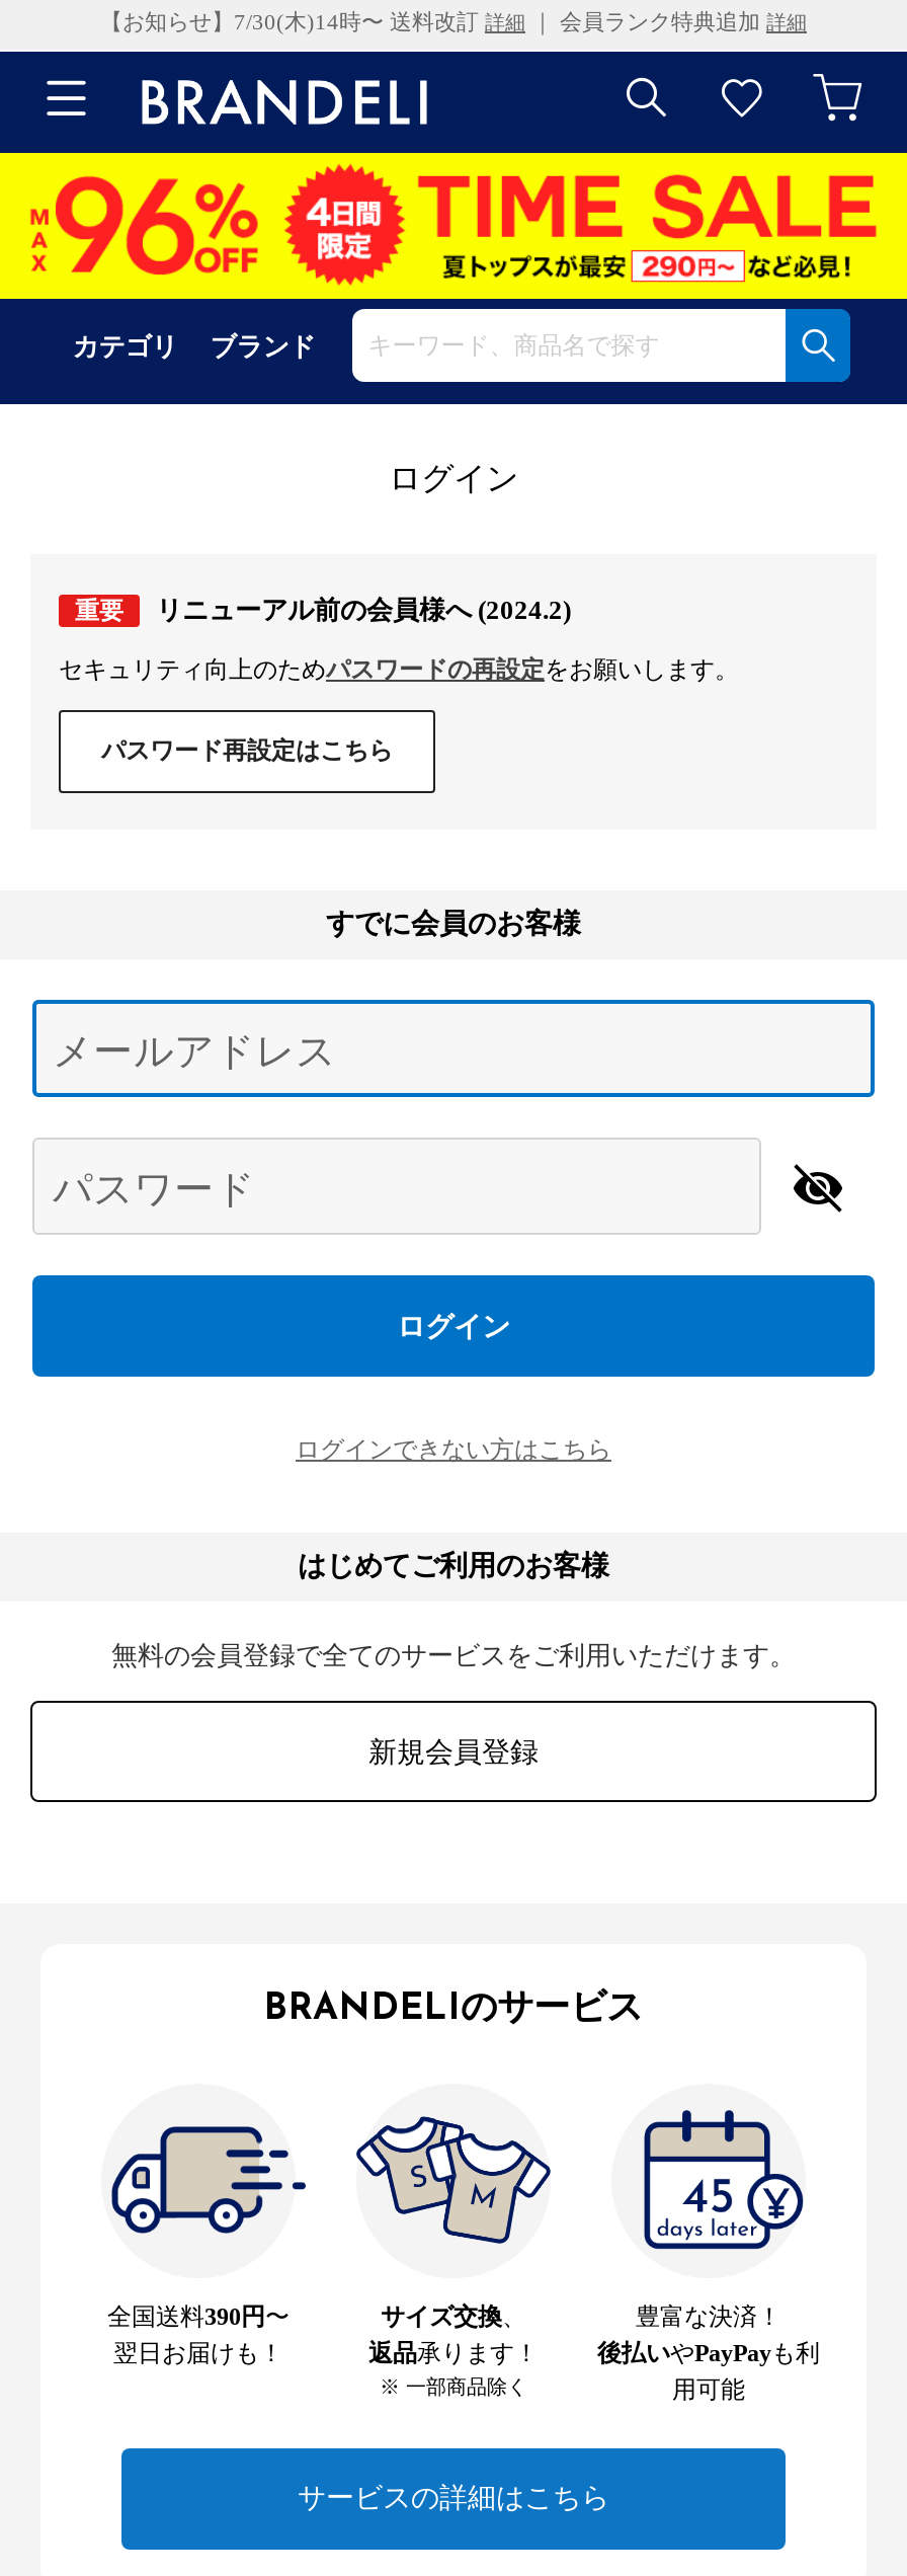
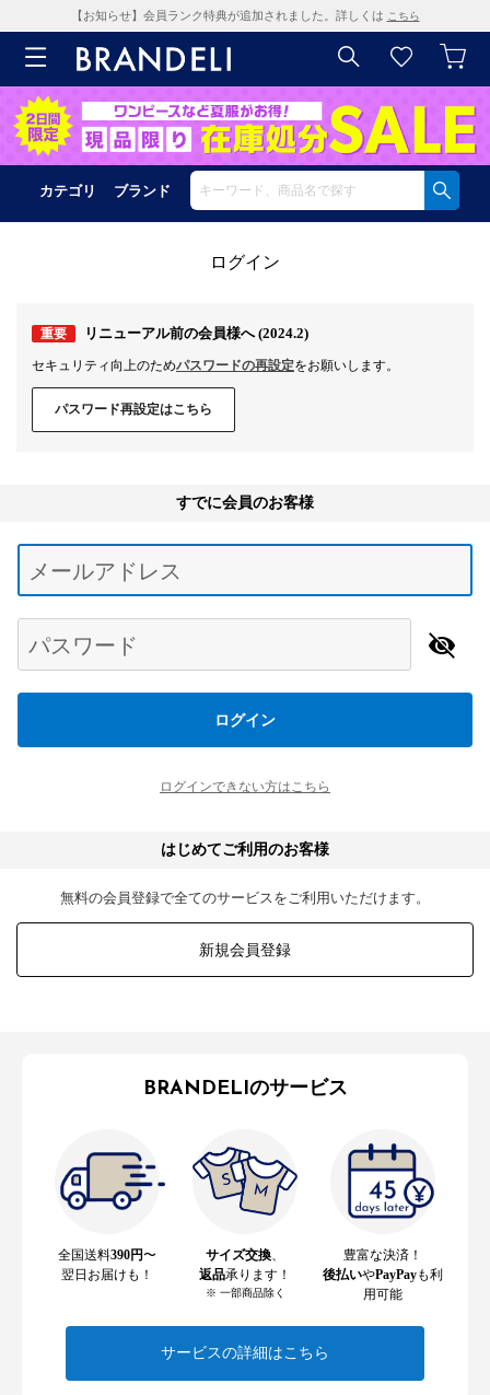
[100,9,807,33] 【お知らせ】7/30(木)14時〜 送料改訂詳細｜ 会員ランク特典追加詳細 -> [71,9,419,22] 【お知らせ】会員ランク特典が追加されました。詳しくはこちら
[6,151,901,301] [image] -> [3,85,487,166] [image]

